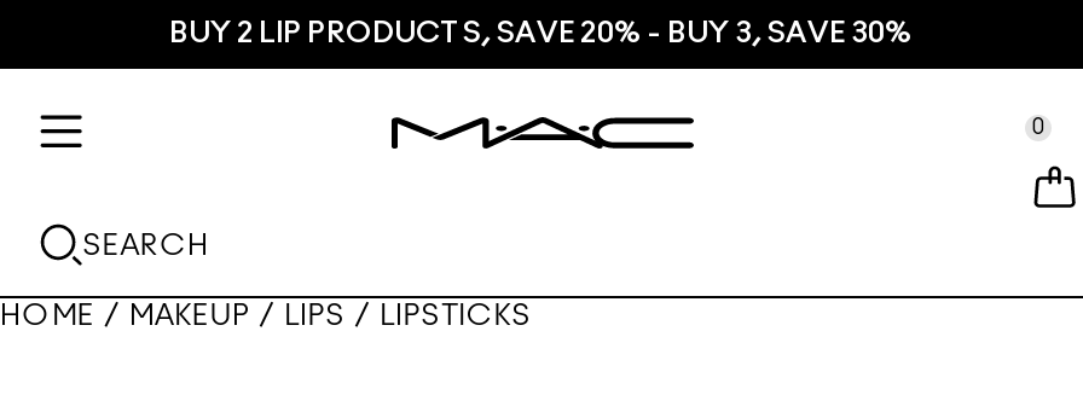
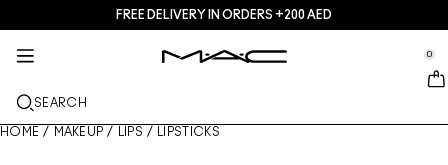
[169,18,914,47] BUY 2 LIP PRODUCTS, SAVE 20% - BUY 3, SAVE 30% -> [116,9,332,21] FREE DELIVERY IN ORDERS +200 AED

